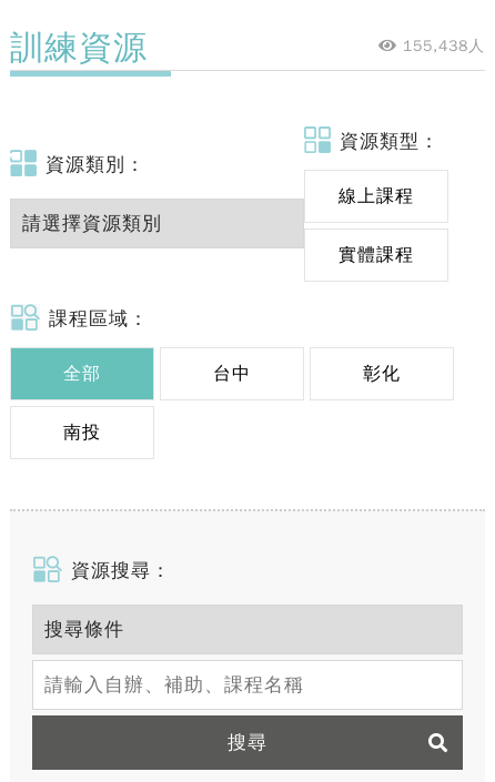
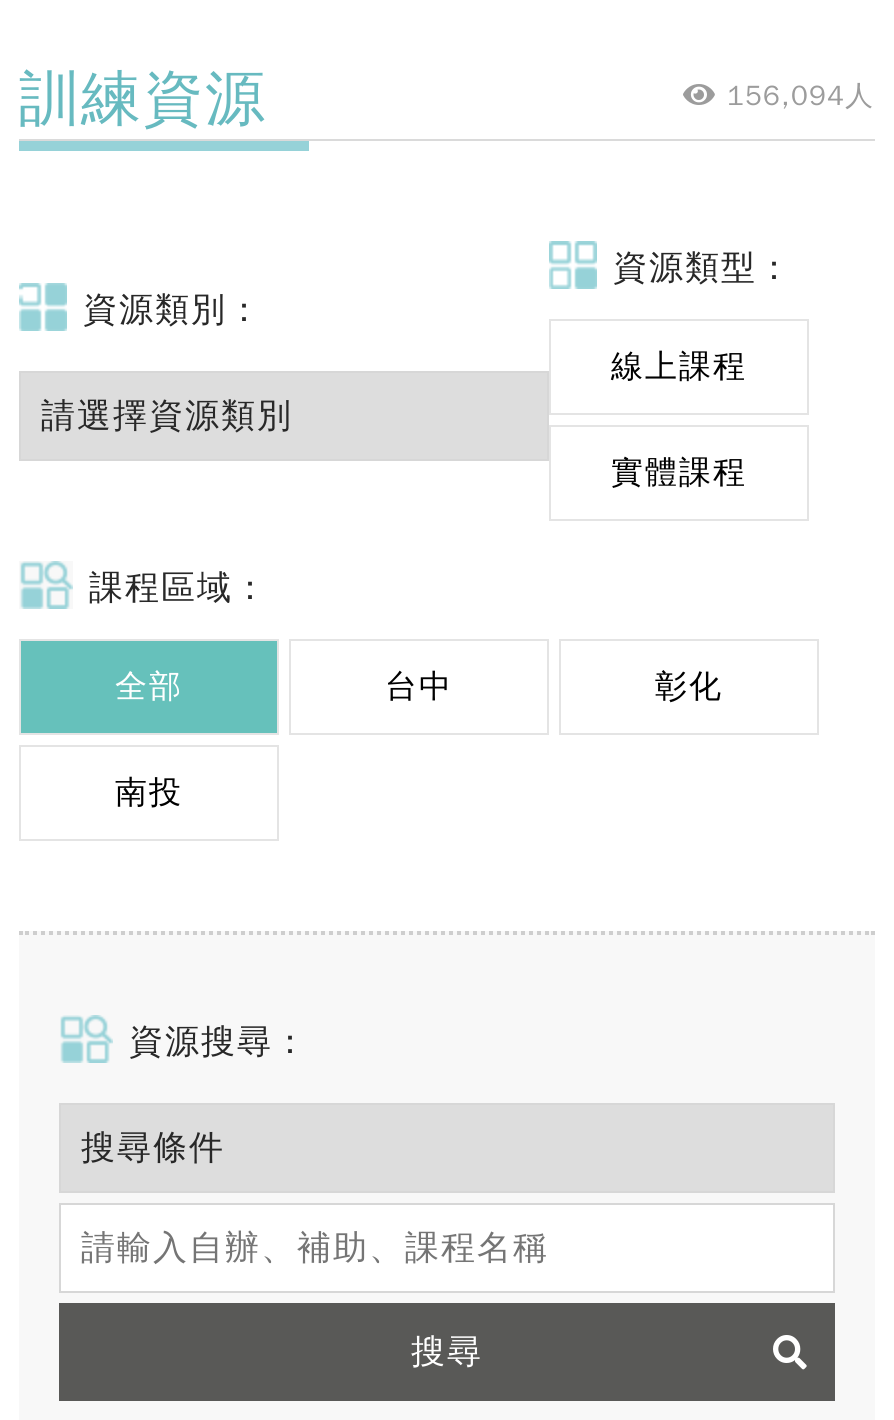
[403,37,485,56] 155,438人 -> [727,80,875,114] 156,094人

